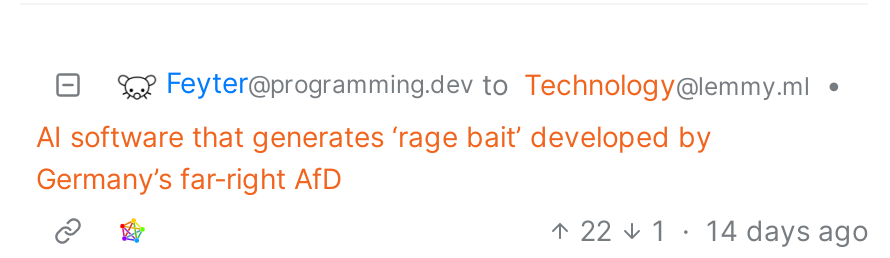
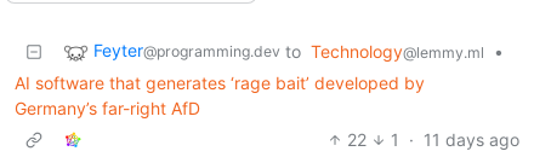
[580,212,868,246] 22 1 · 14 days ago -> [347,129,519,149] 22 1 · 11 days ago

